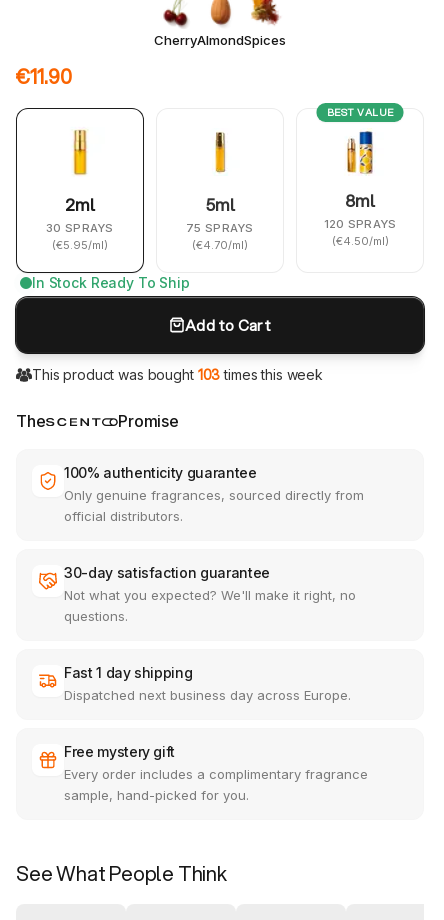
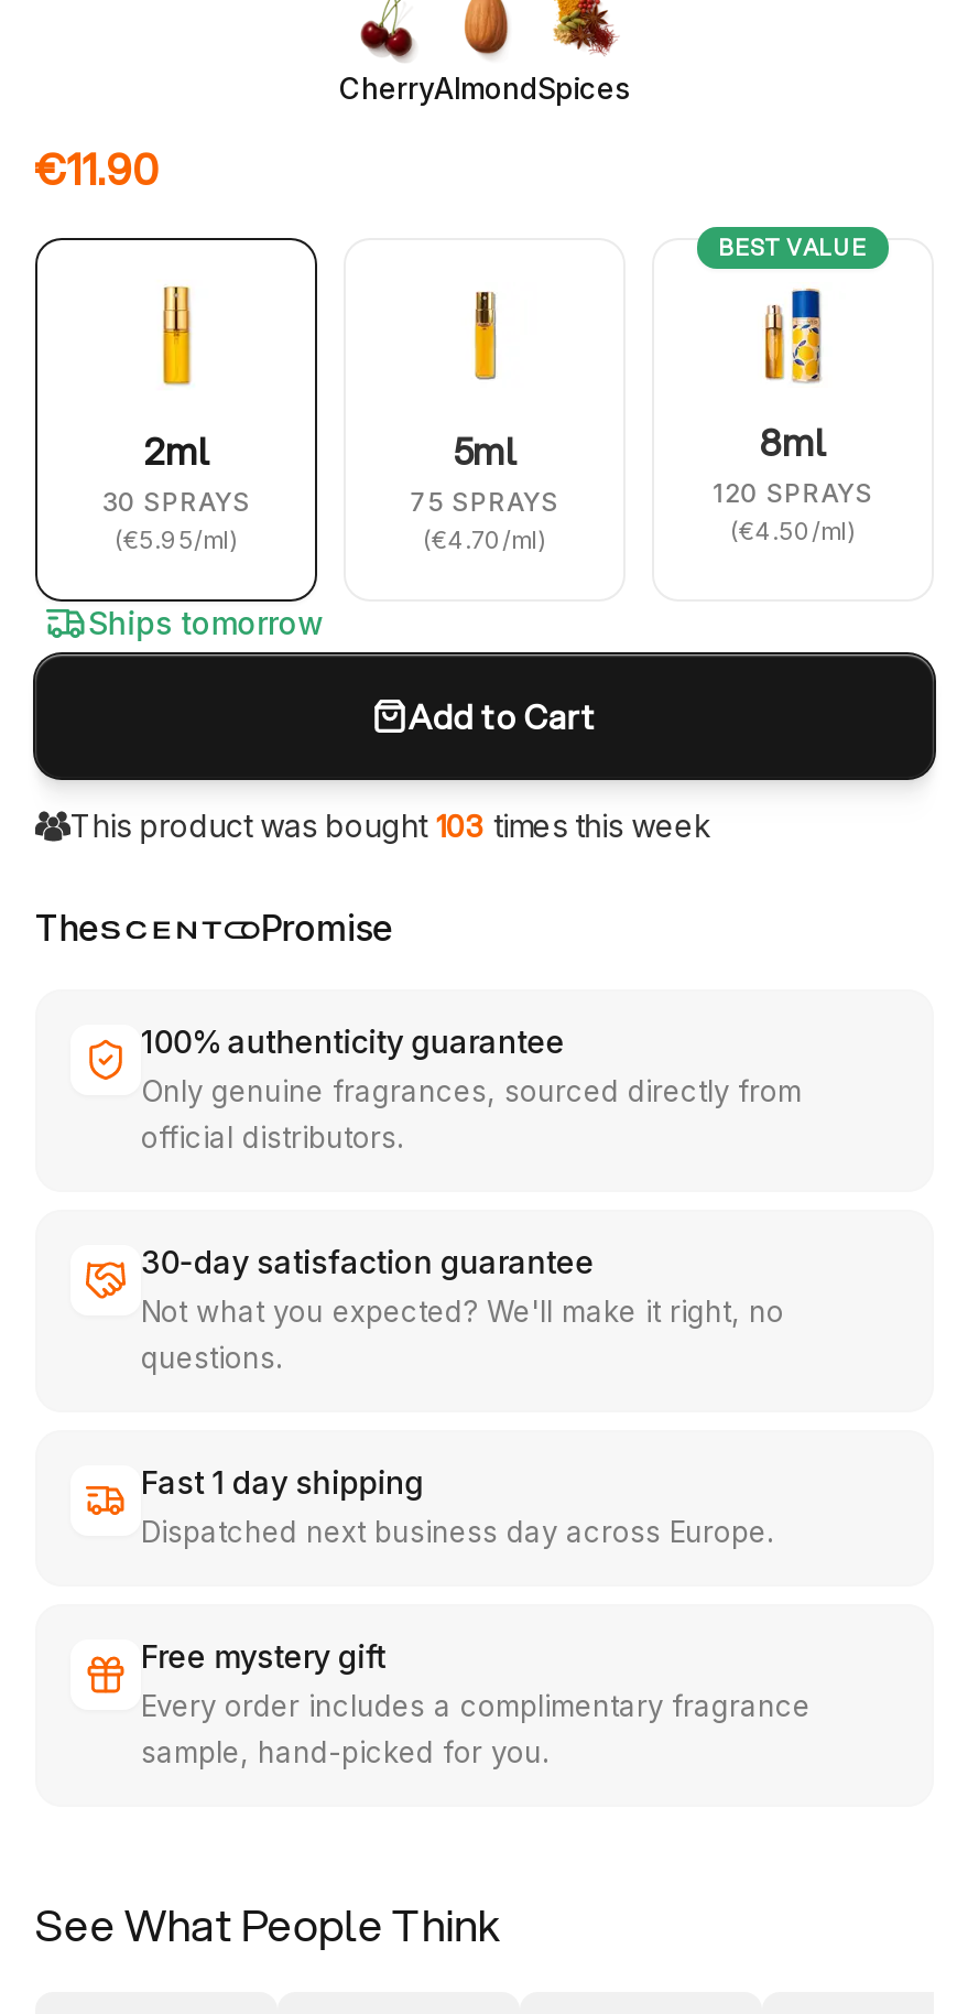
[32,274,190,291] In Stock Ready To Ship -> [88,604,324,641] Ships tomorrow

